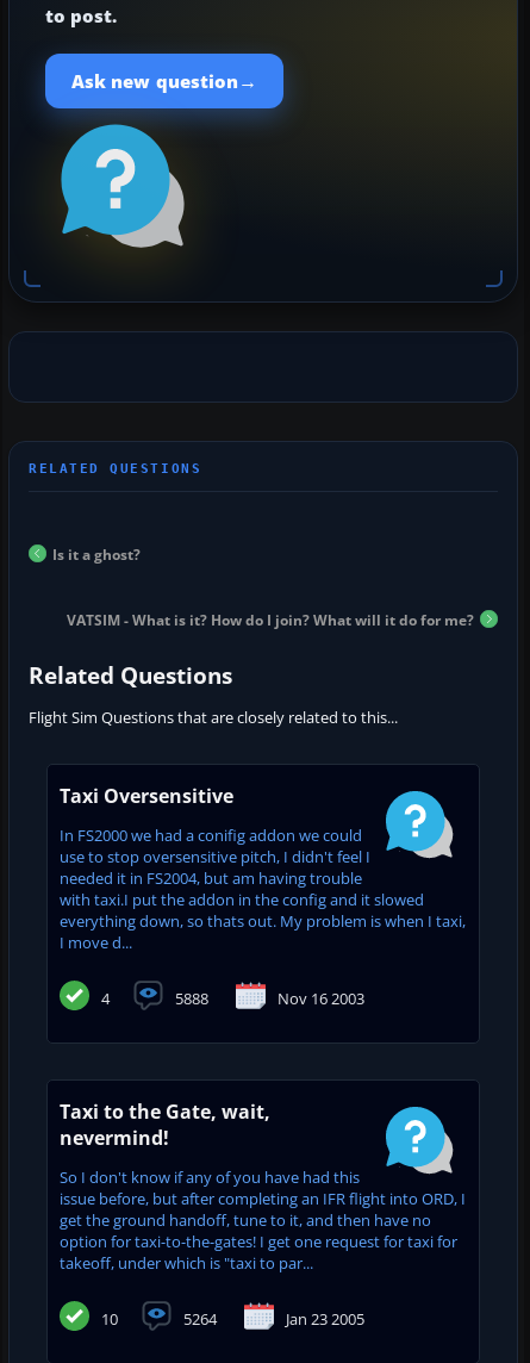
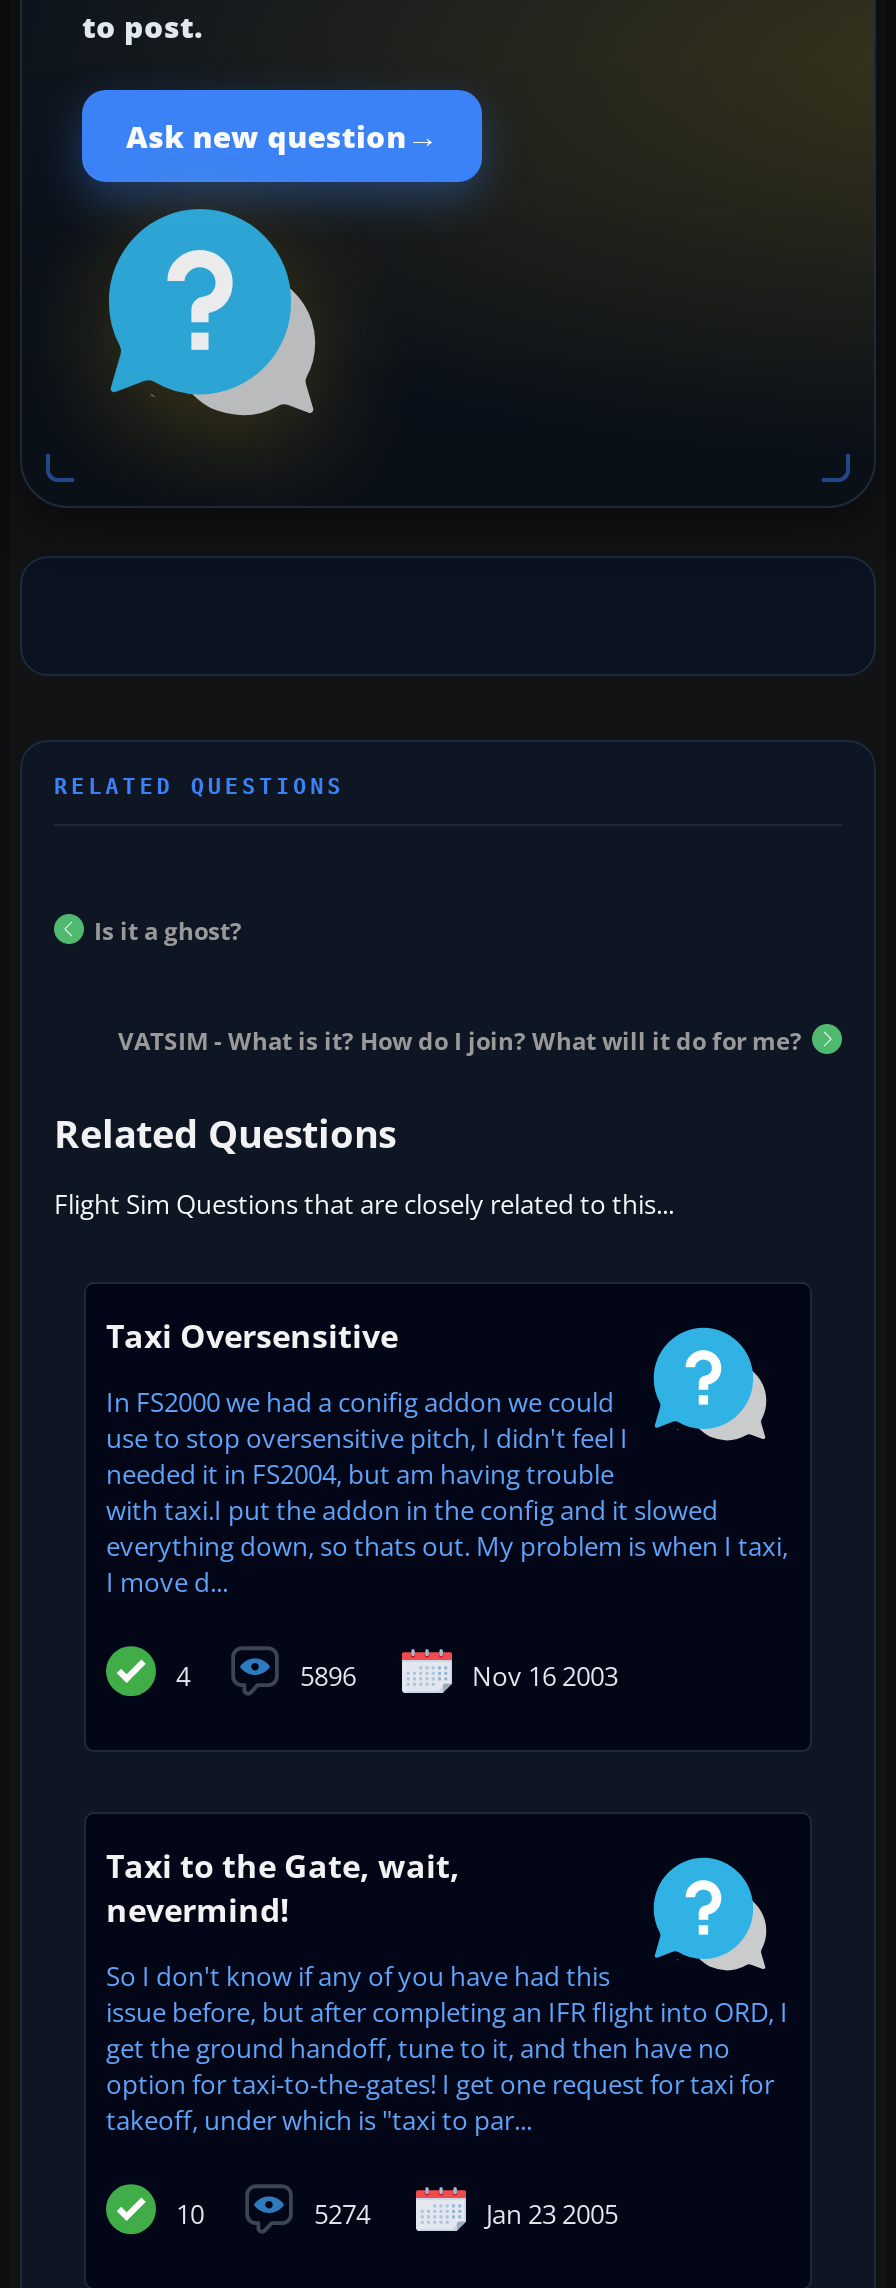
[175,987,208,1009] 5888 -> [300,1657,356,1693] 5896
[183,1308,217,1329] 5264 -> [314,2195,370,2231] 5274

